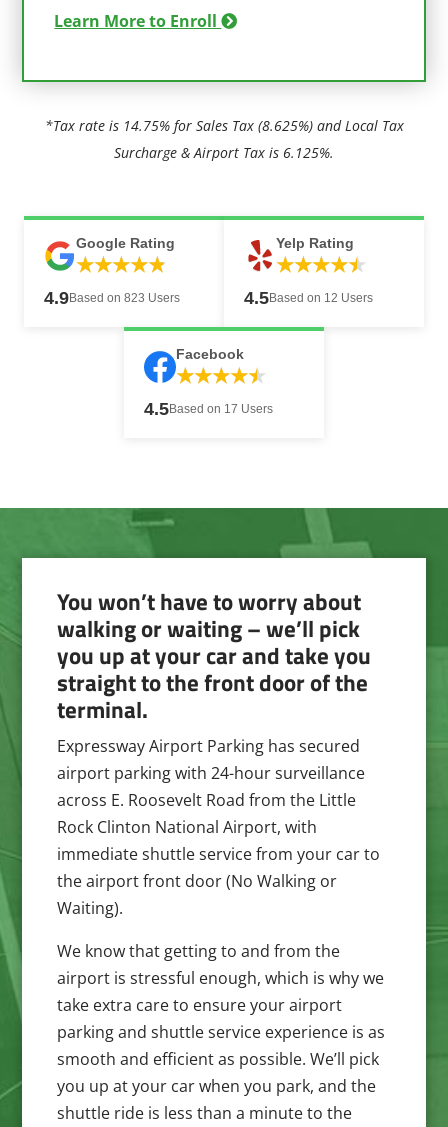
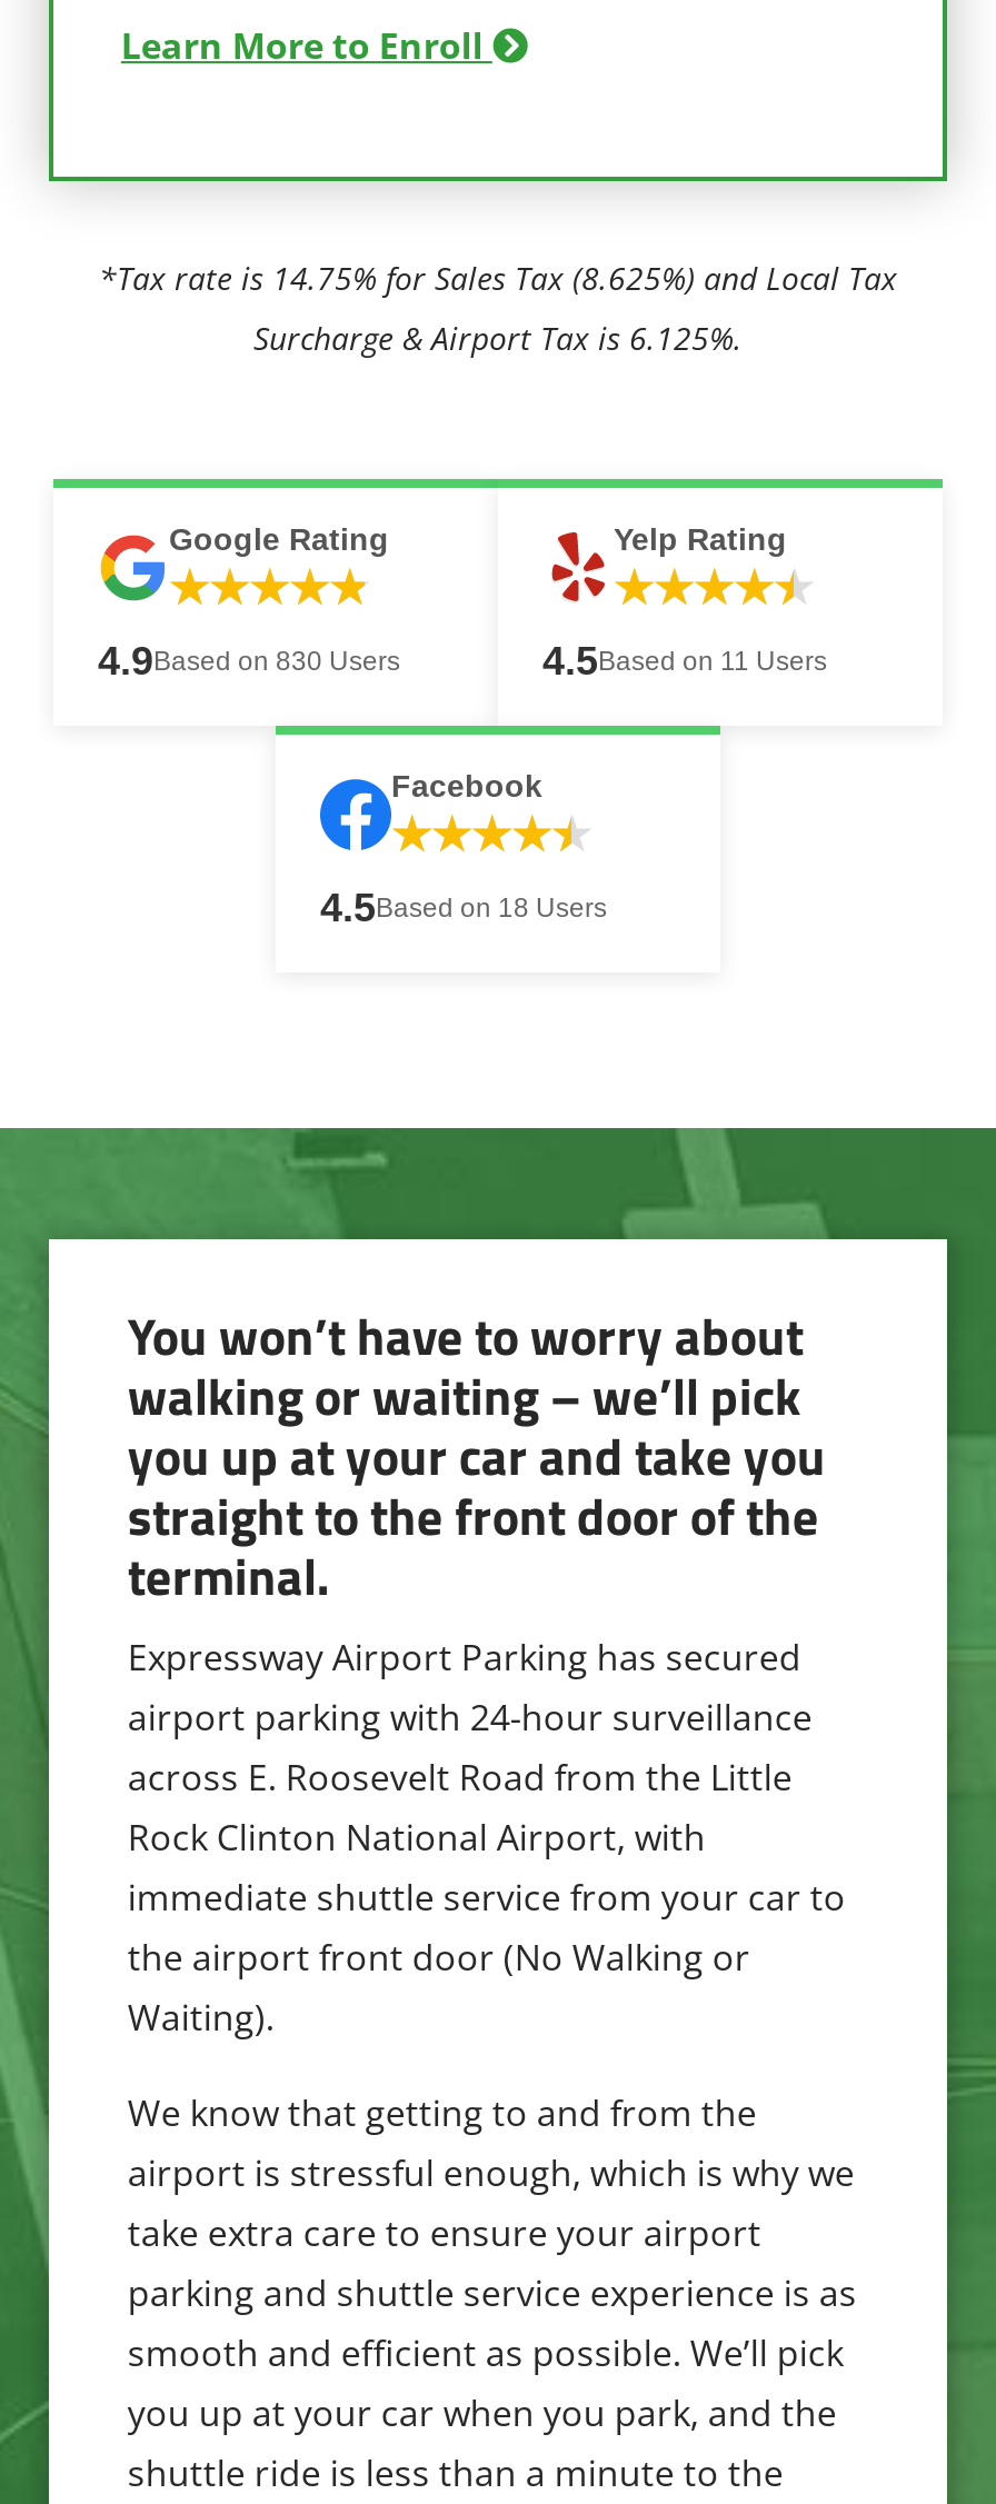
[44,288,180,308] 4.9Based on 823 Users -> [98,639,400,683] 4.9Based on 830 Users
[244,288,373,308] 4.5Based on 12 Users -> [542,639,827,683] 4.5Based on 11 Users
[144,399,273,419] 4.5Based on 17 Users -> [320,885,607,930] 4.5Based on 18 Users

